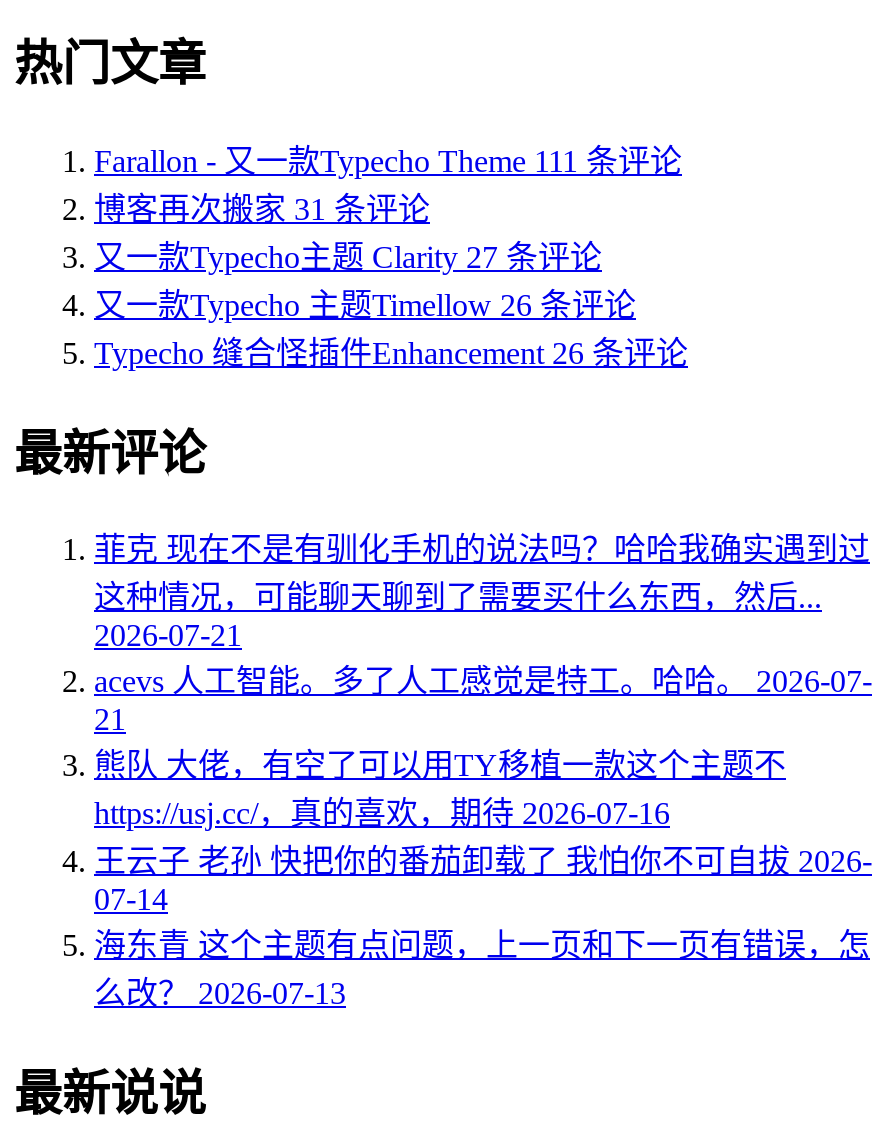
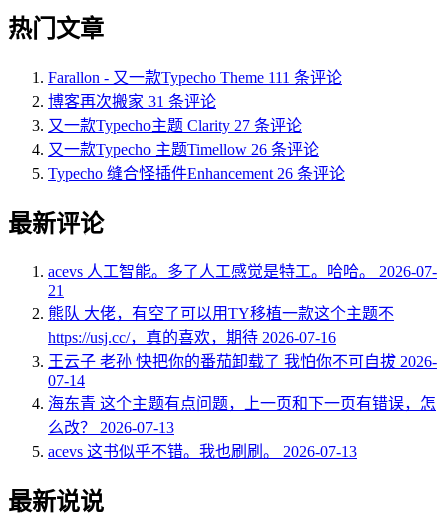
[94,533,870,653] 菲克 现在不是有驯化手机的说法吗？哈哈我确实遇到过 | 这种情况，可能聊天聊到了需要买什么东西，然后... | 2026-07-21 -> none
moved [94,665,872,1011] -> [48,263,437,436]: acevs 人工智能。多了人工感觉是特工。哈哈。 2026-07- | 21 | 熊队 大佬，有空了可以用TY移植一款这个主题不 | https://usj.cc/，真的喜欢，期待 2026-07-16 | 王云子 老孙 快把你的番茄卸载了 我怕你不可自拔 2026- | 07-14 | 海东青 这个主题有点问题，上一页和下一页有错误，怎 | 么改？ 2026-07-13
none -> [48,443,357,460] acevs 这书似乎不错。我也刷刷。 2026-07-13

